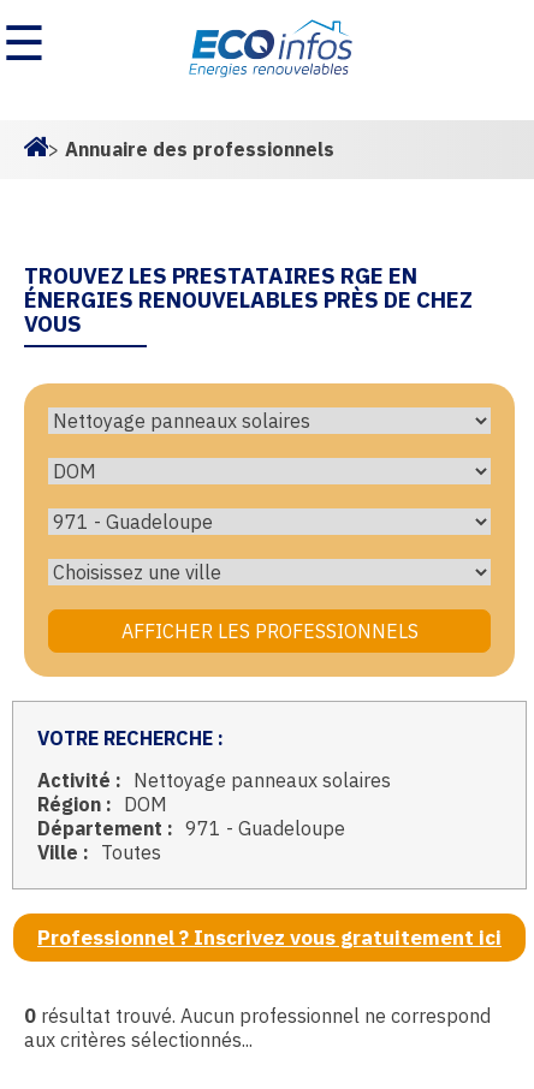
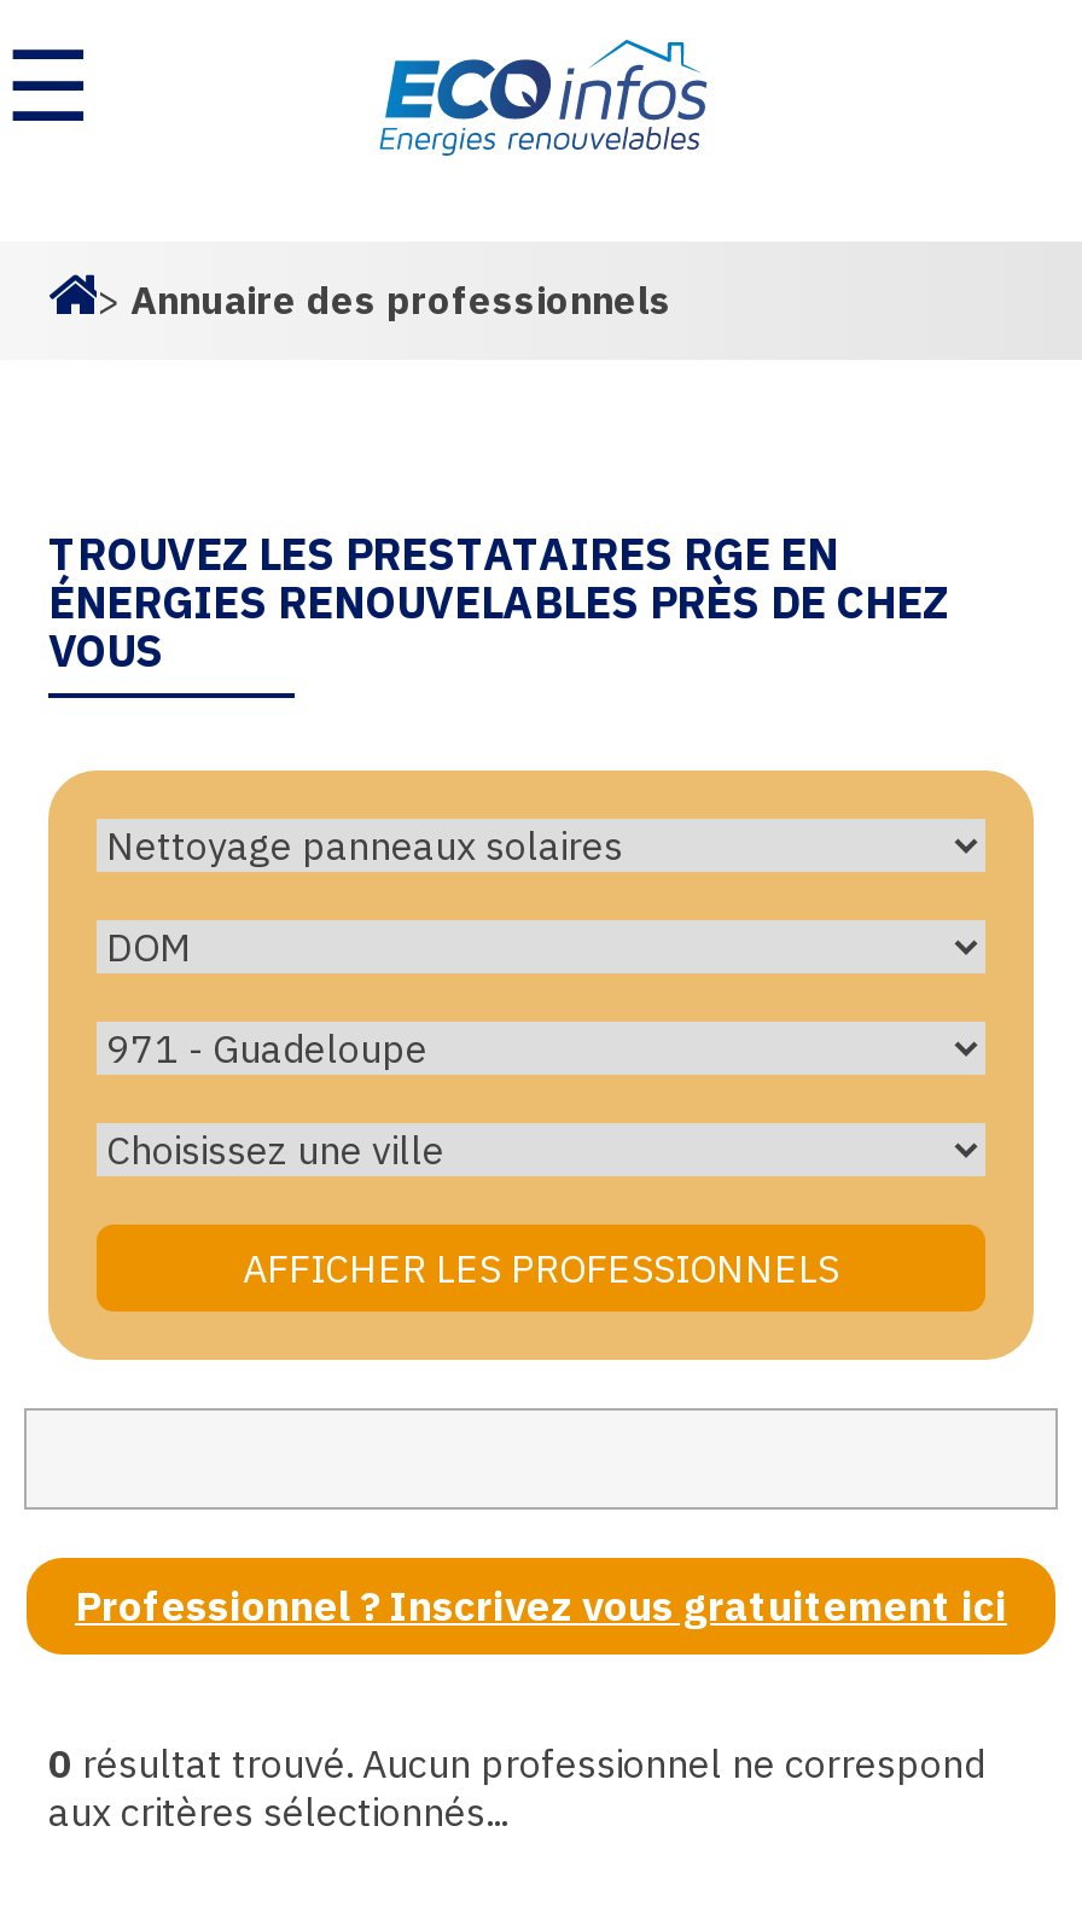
[37,726,391,864] VOTRE RECHERCHE : | Activité : Nettoyage panneaux solaires | Région : DOM | Département : 971 - Guadeloupe | Ville : Toutes -> none

